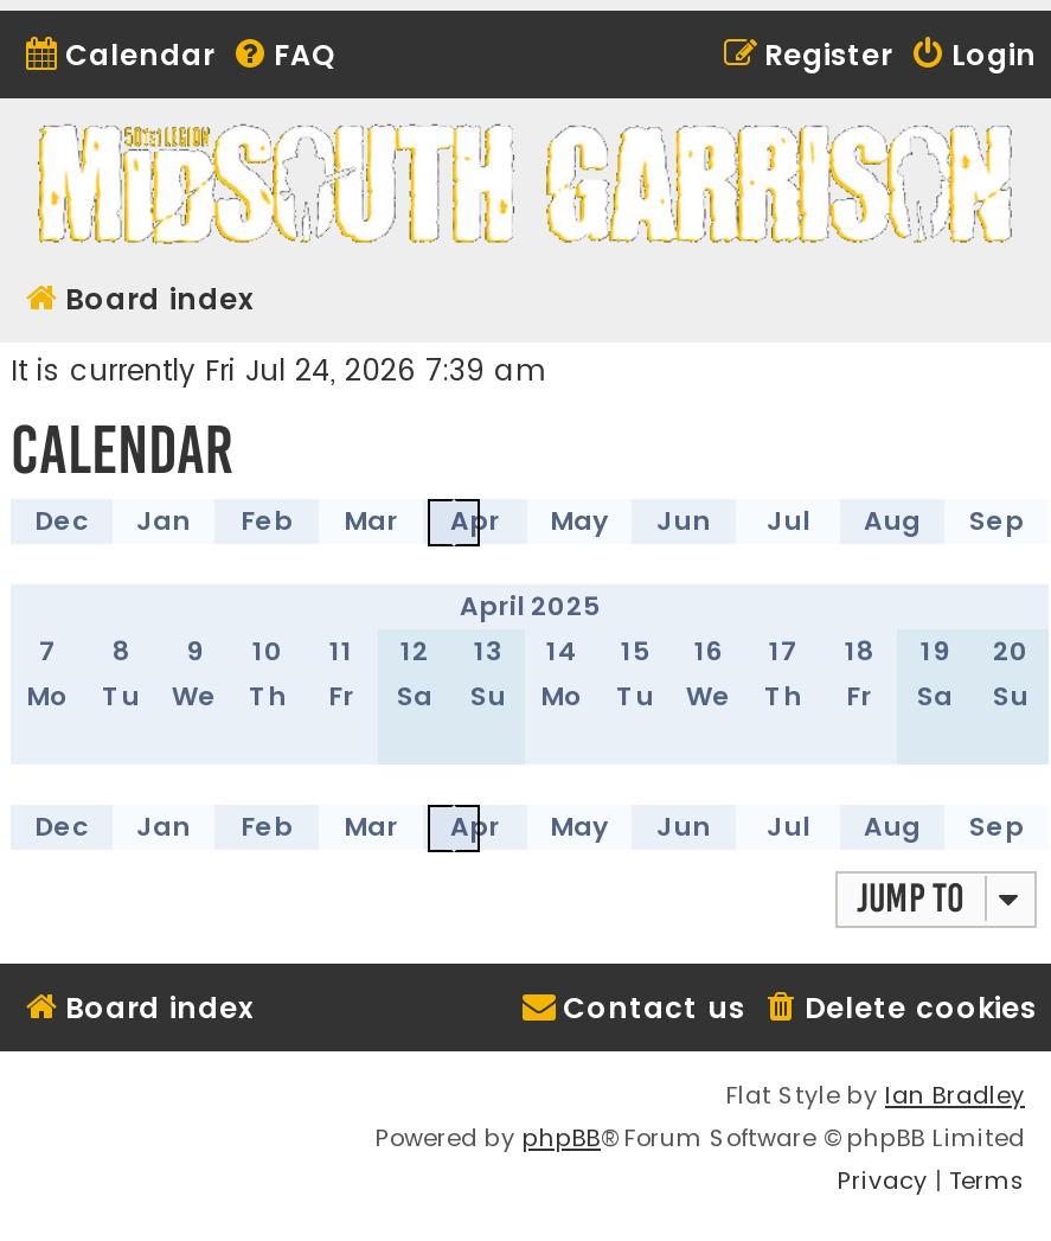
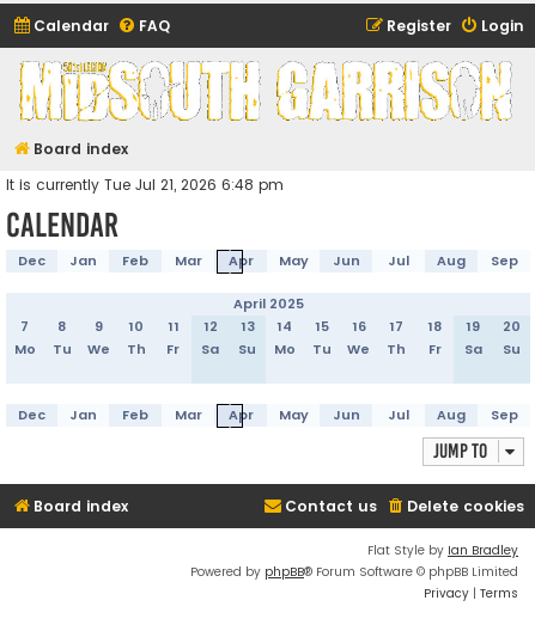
[11,350,546,391] It is currently Fri Jul 24, 2026 7:39 am -> [6,175,284,195] It is currently Tue Jul 21, 2026 6:48 pm

